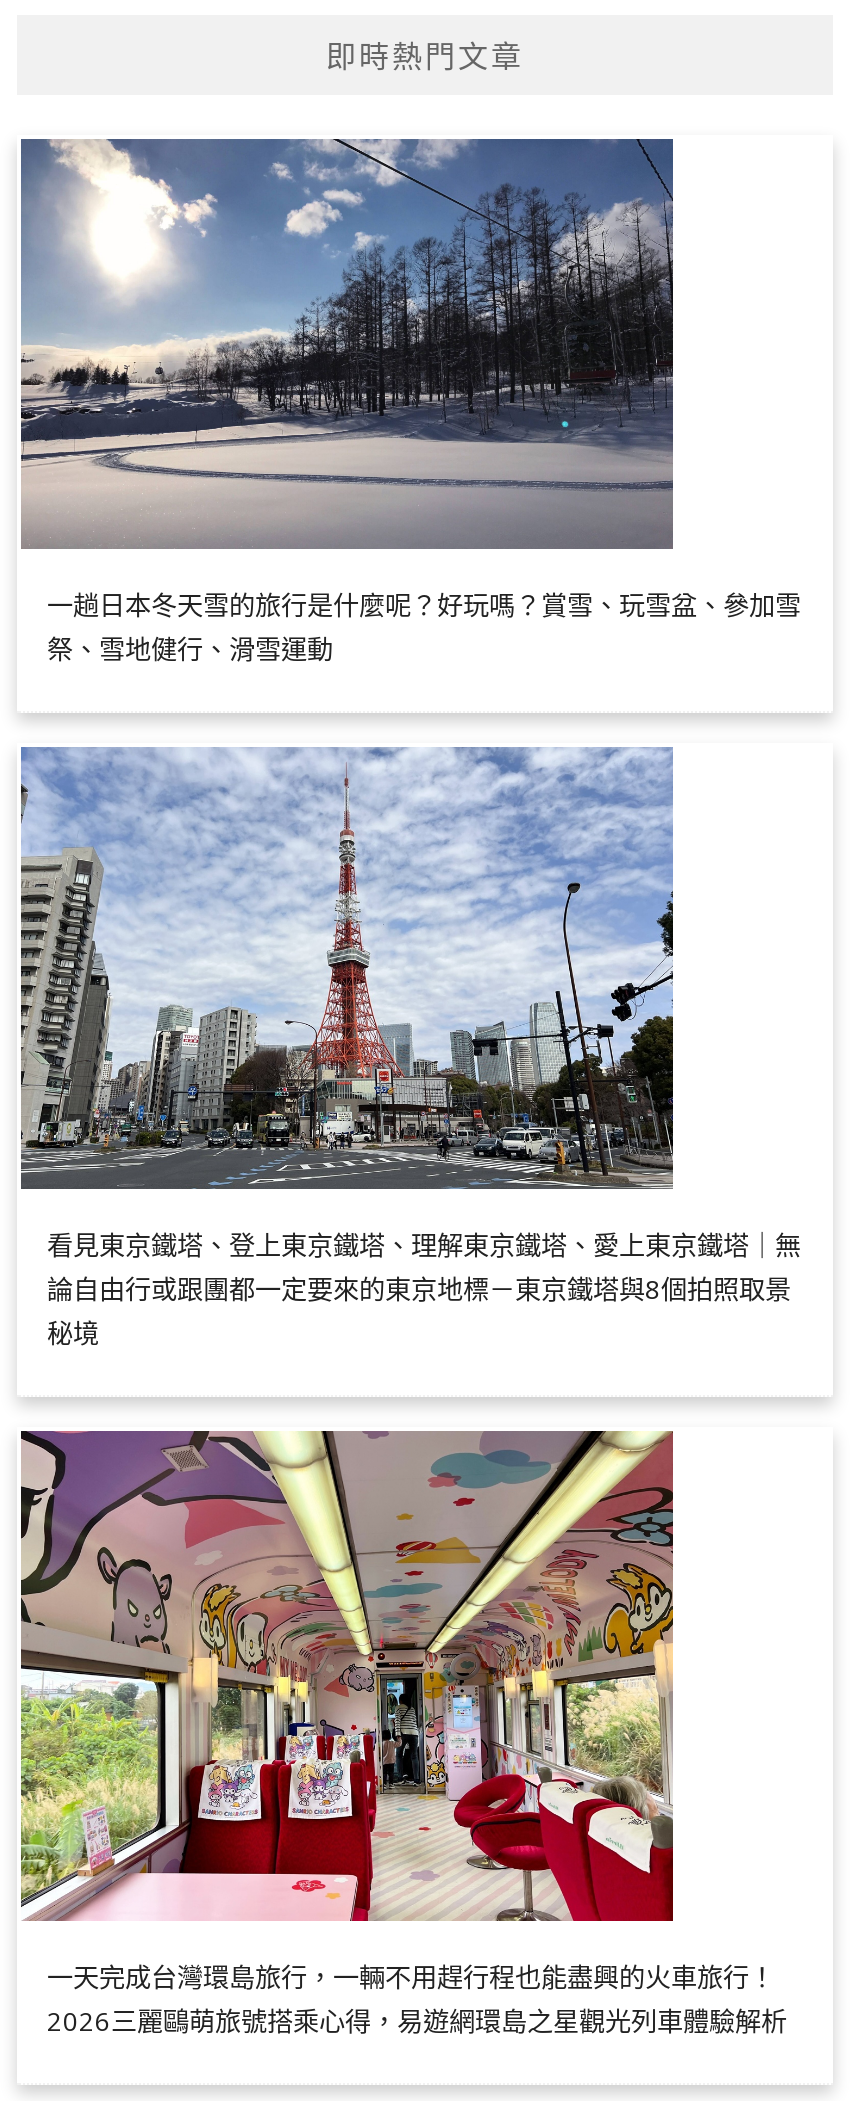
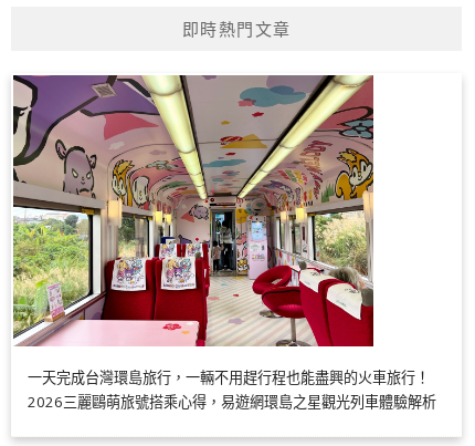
[19,137,801,667] [image] | 一趟日本冬天雪的旅行是什麼呢？好玩嗎？賞雪、玩雪盆、參加雪 | 祭、雪地健行、滑雪運動 -> none
[19,745,801,1352] [image] | 看見東京鐵塔、登上東京鐵塔、理解東京鐵塔、愛上東京鐵塔｜無 | 論自由行或跟團都一定要來的東京地標－東京鐵塔與8個拍照取景 | 秘境 -> none

